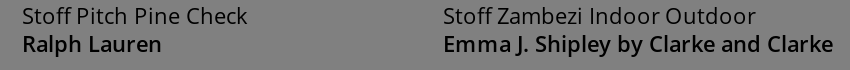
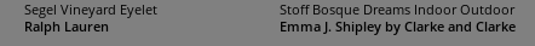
[34,0,248,30] Stoff Pitch Pine Check -> [31,0,157,18] Segel Vineyard Eyelet
[455,0,755,30] Stoff Zambezi Indoor Outdoor -> [286,0,514,18] Stoff Bosque Dreams Indoor Outdoor

